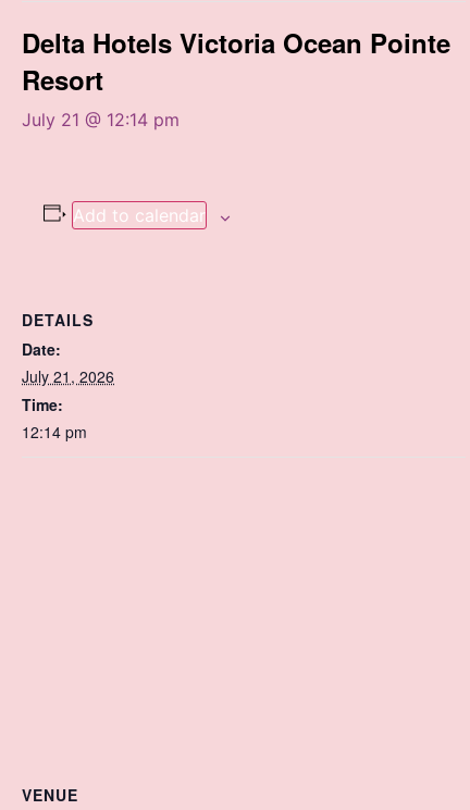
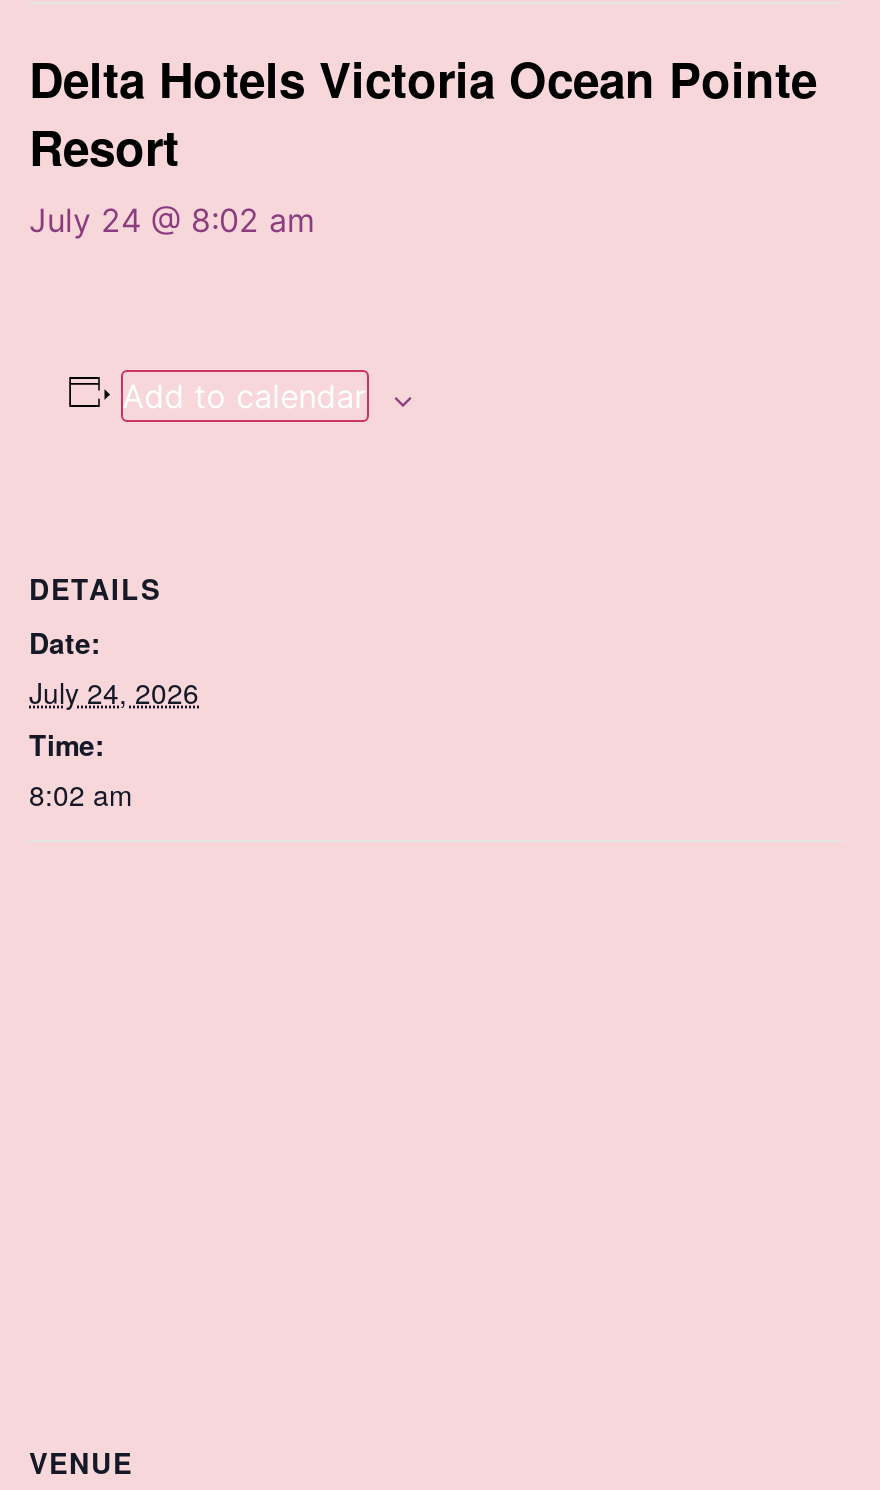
[22,109,180,131] July 21 @ 12:14 pm -> [29,201,315,241] July 24 @ 8:02 am
[22,366,114,387] July 21, 2026 -> [29,673,199,713] July 24, 2026
[22,421,87,443] 12:14 pm -> [29,775,133,815] 8:02 am

